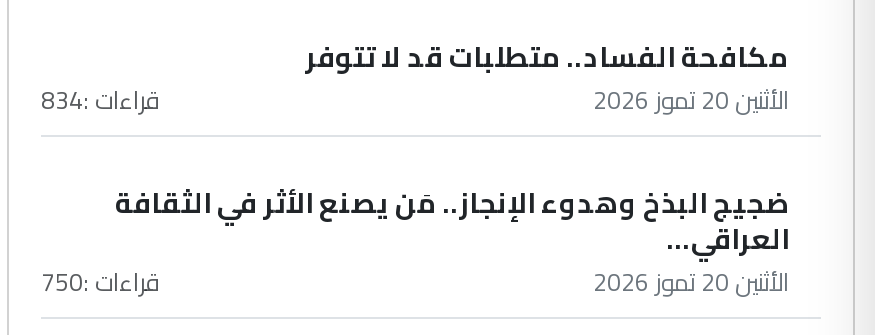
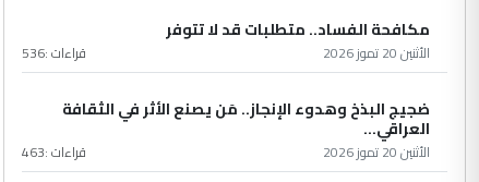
[41,76,159,122] قراءات : 834 -> [22,41,86,66] قراءات : 536
[41,258,159,304] قراءات : 750 -> [22,140,86,165] قراءات : 463

